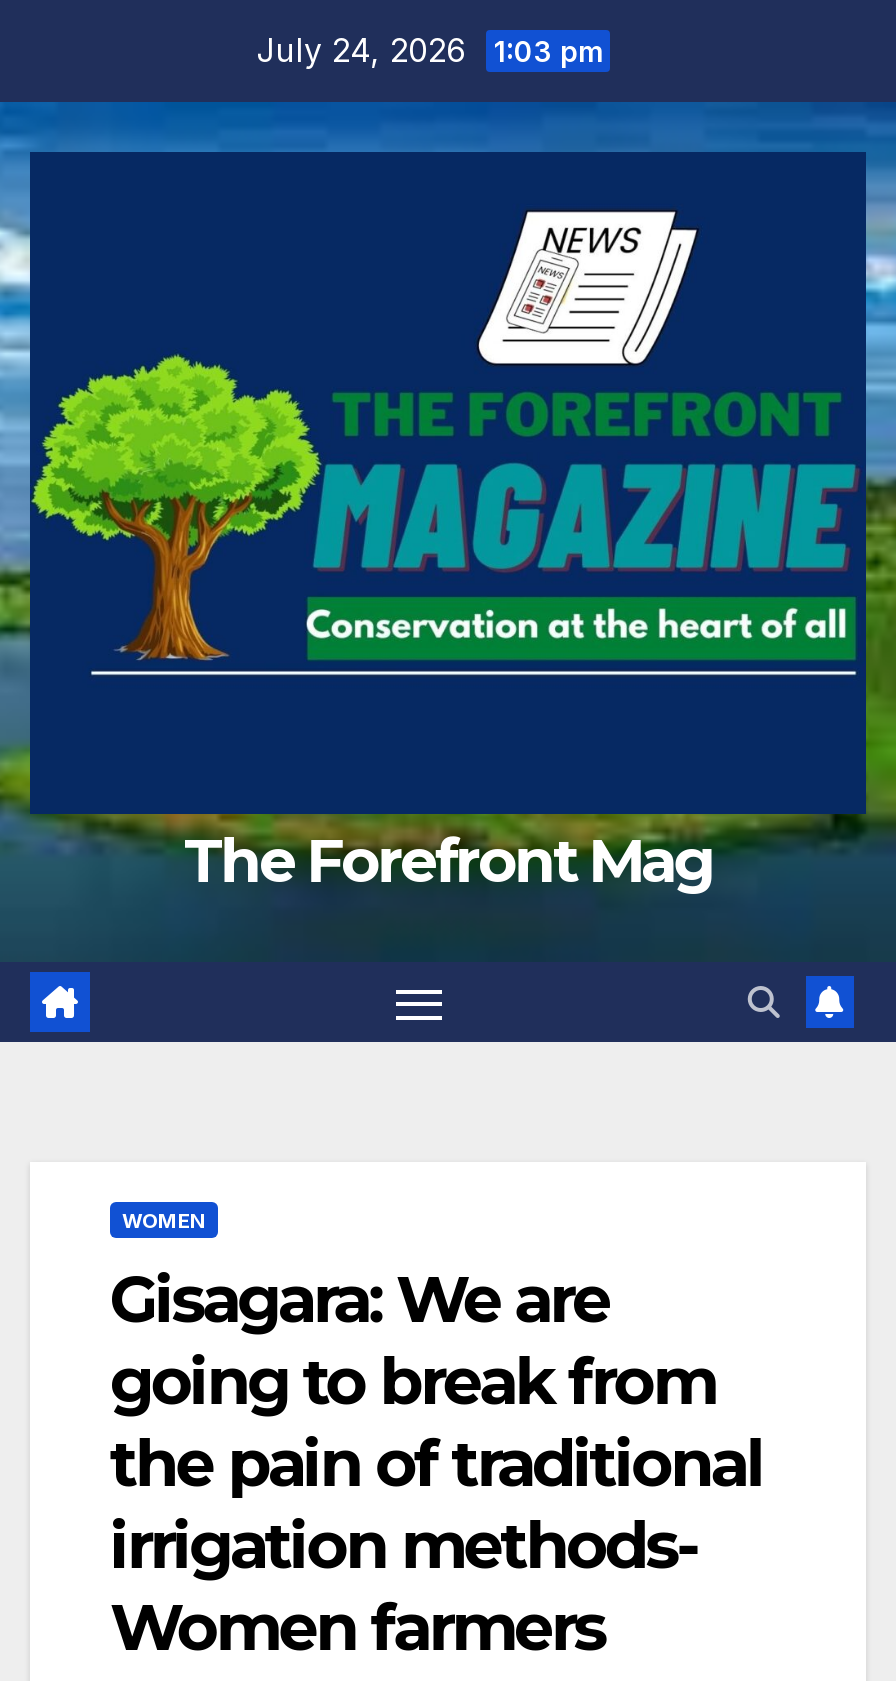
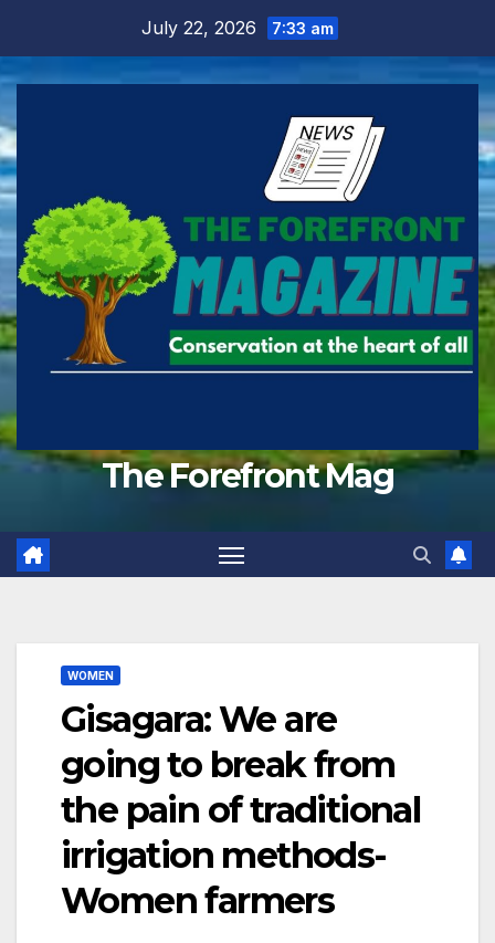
[256,30,602,70] July 24, 2026 1:03 pm -> [141,17,333,39] July 22, 2026 7:33 am

